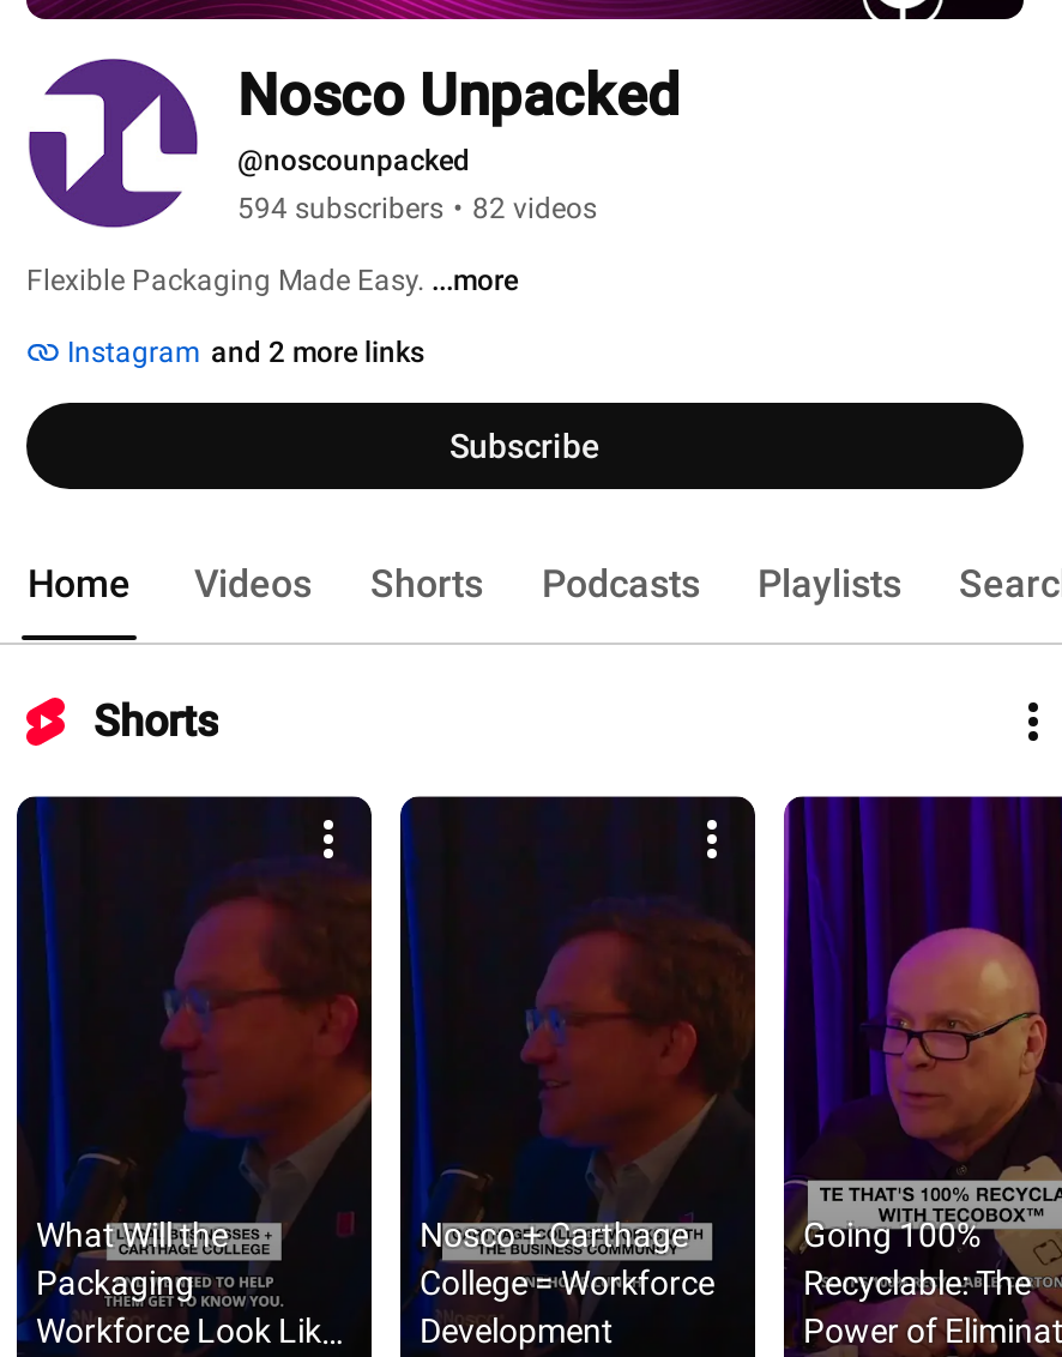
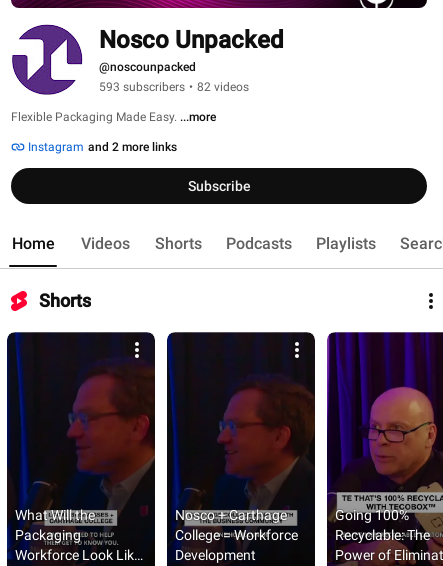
[237,192,597,225] 594 subscribers • 82 videos -> [99,80,249,94] 593 subscribers • 82 videos

